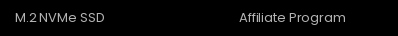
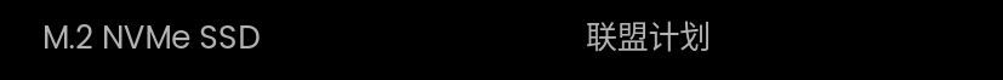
[239,8,346,27] Affiliate Program -> [586,16,711,62] 联盟计划

